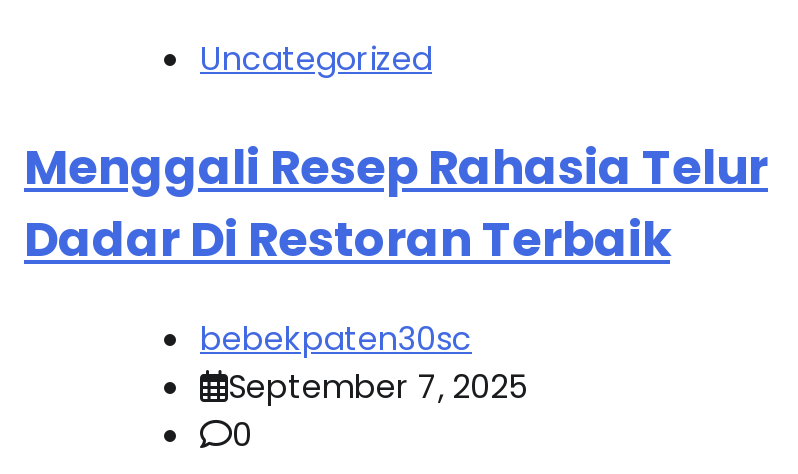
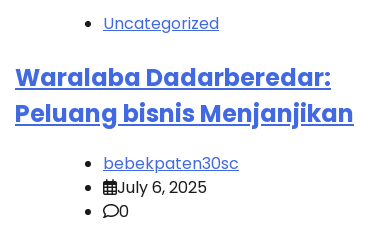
[24,134,768,272] Menggali Resep Rahasia Telur | Dadar Di Restoran Terbaik -> [15,61,354,130] Waralaba Dadarberedar: | Peluang bisnis Menjanjikan
[228,364,528,410] September 7, 2025 -> [117,176,207,199] July 6, 2025

